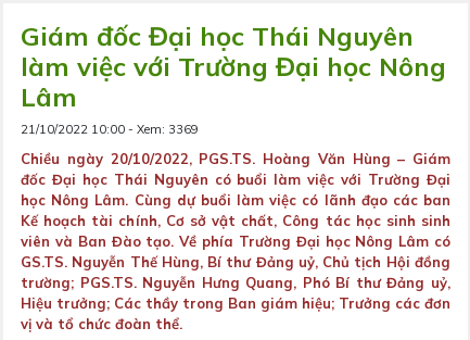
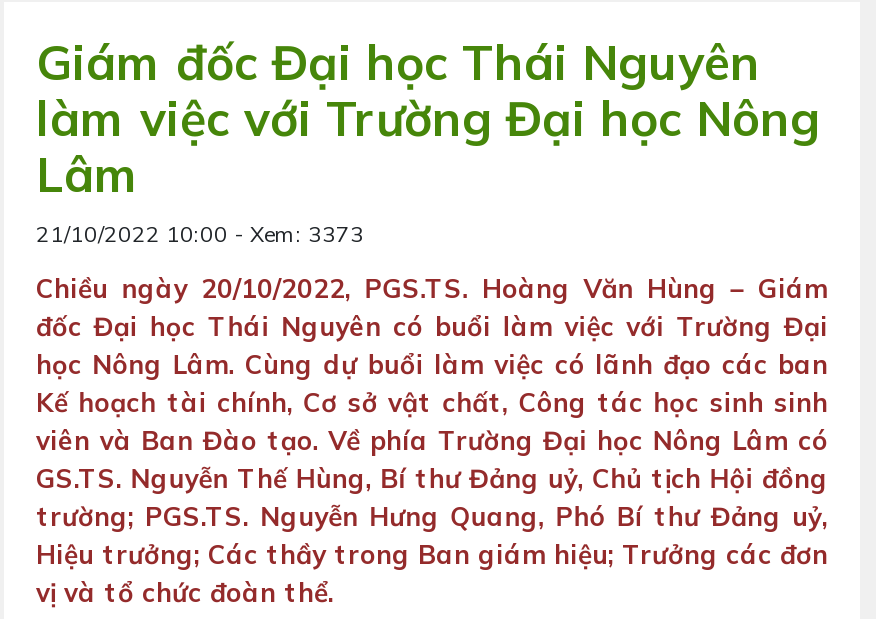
[21,122,199,137] 21/10/2022 10:00 - Xem: 3369 -> [36,220,364,248] 21/10/2022 10:00 - Xem: 3373

